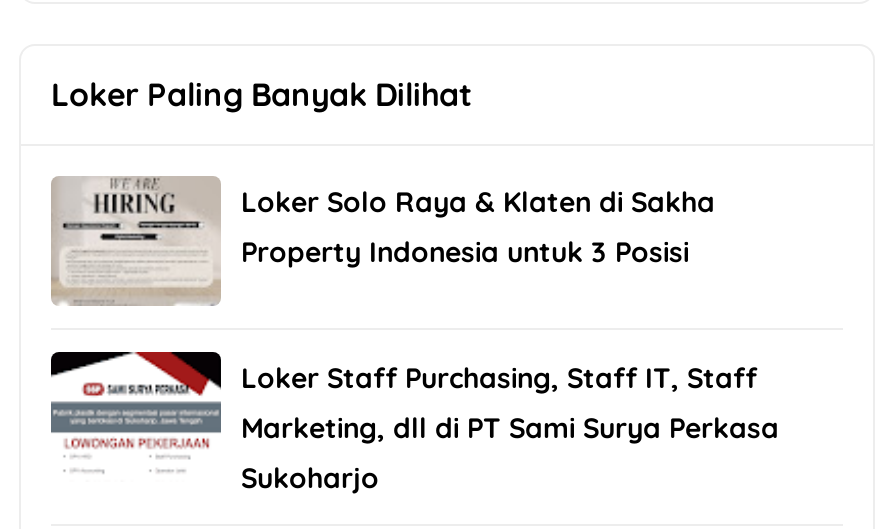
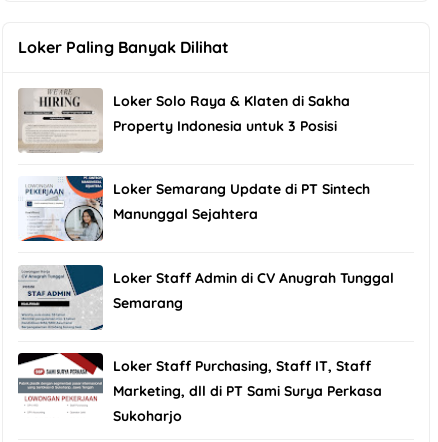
none -> [17,264,394,331] [image] | Loker Staff Admin di CV Anugrah Tunggal | Semarang
none -> [21,175,370,242] [image] | Loker Semarang Update di PT Sintech | Manunggal Sejahtera

